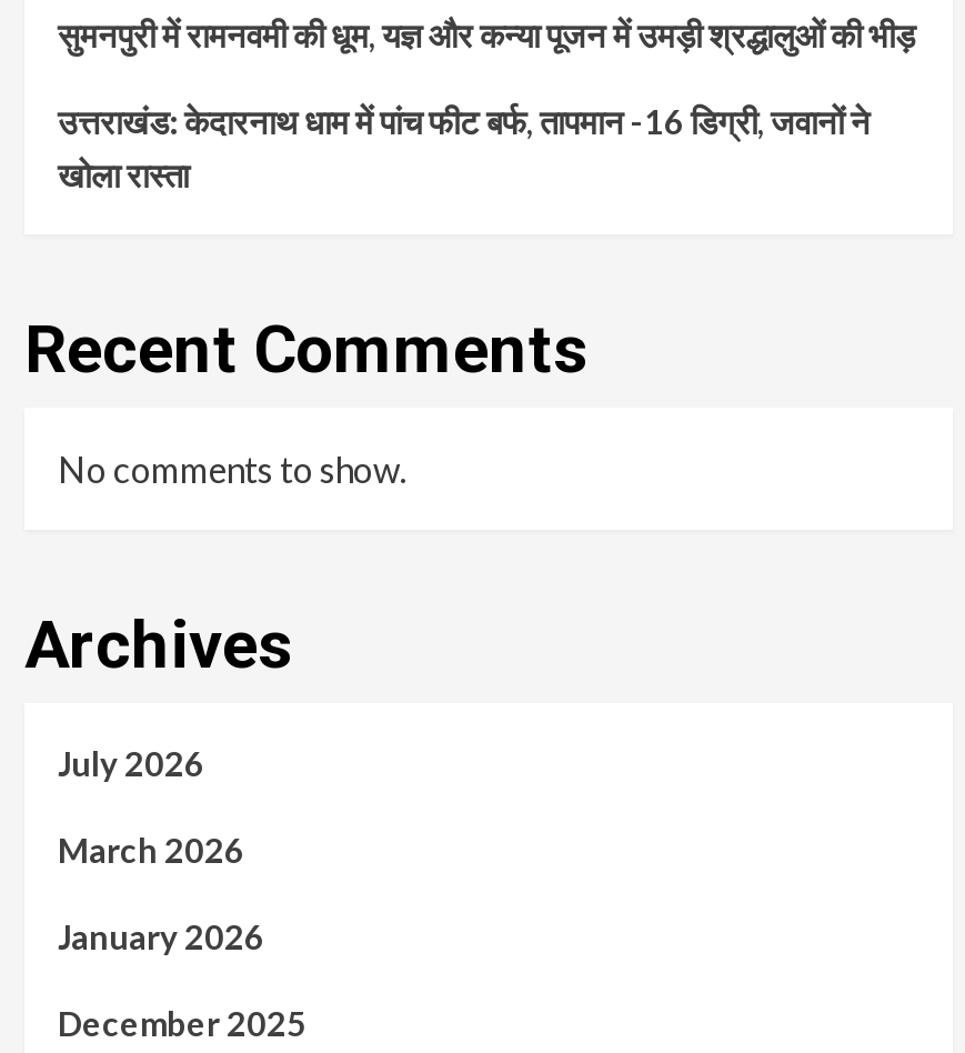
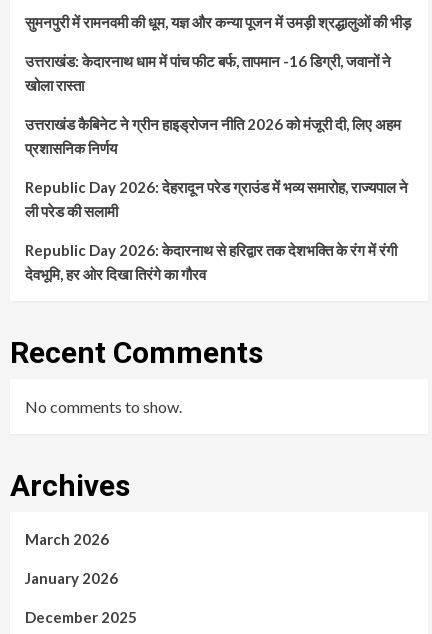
none -> [25,115,408,283] उत्तराखंड कैबिनेट ने ग्रीन हाइड्रोजन नीति 2026 को मंजूरी दी, लिए अहम | प्रशासनिक निर्णय | Republic Day 2026: देहरादून परेड ग्राउंड में भव्य समारोह, राज्यपाल ने | ली परेड की सलामी | Republic Day 2026: केदारनाथ से हरिद्वार तक देशभक्ति के रंग में रंगी | देवभूमि, हर ओर दिखा तिरंगे का गौरव
moved [24,309,586,682] -> [10,335,263,503]: Recent Comments | No comments to show. | Archives
[58,742,204,782] July 2026 -> none

